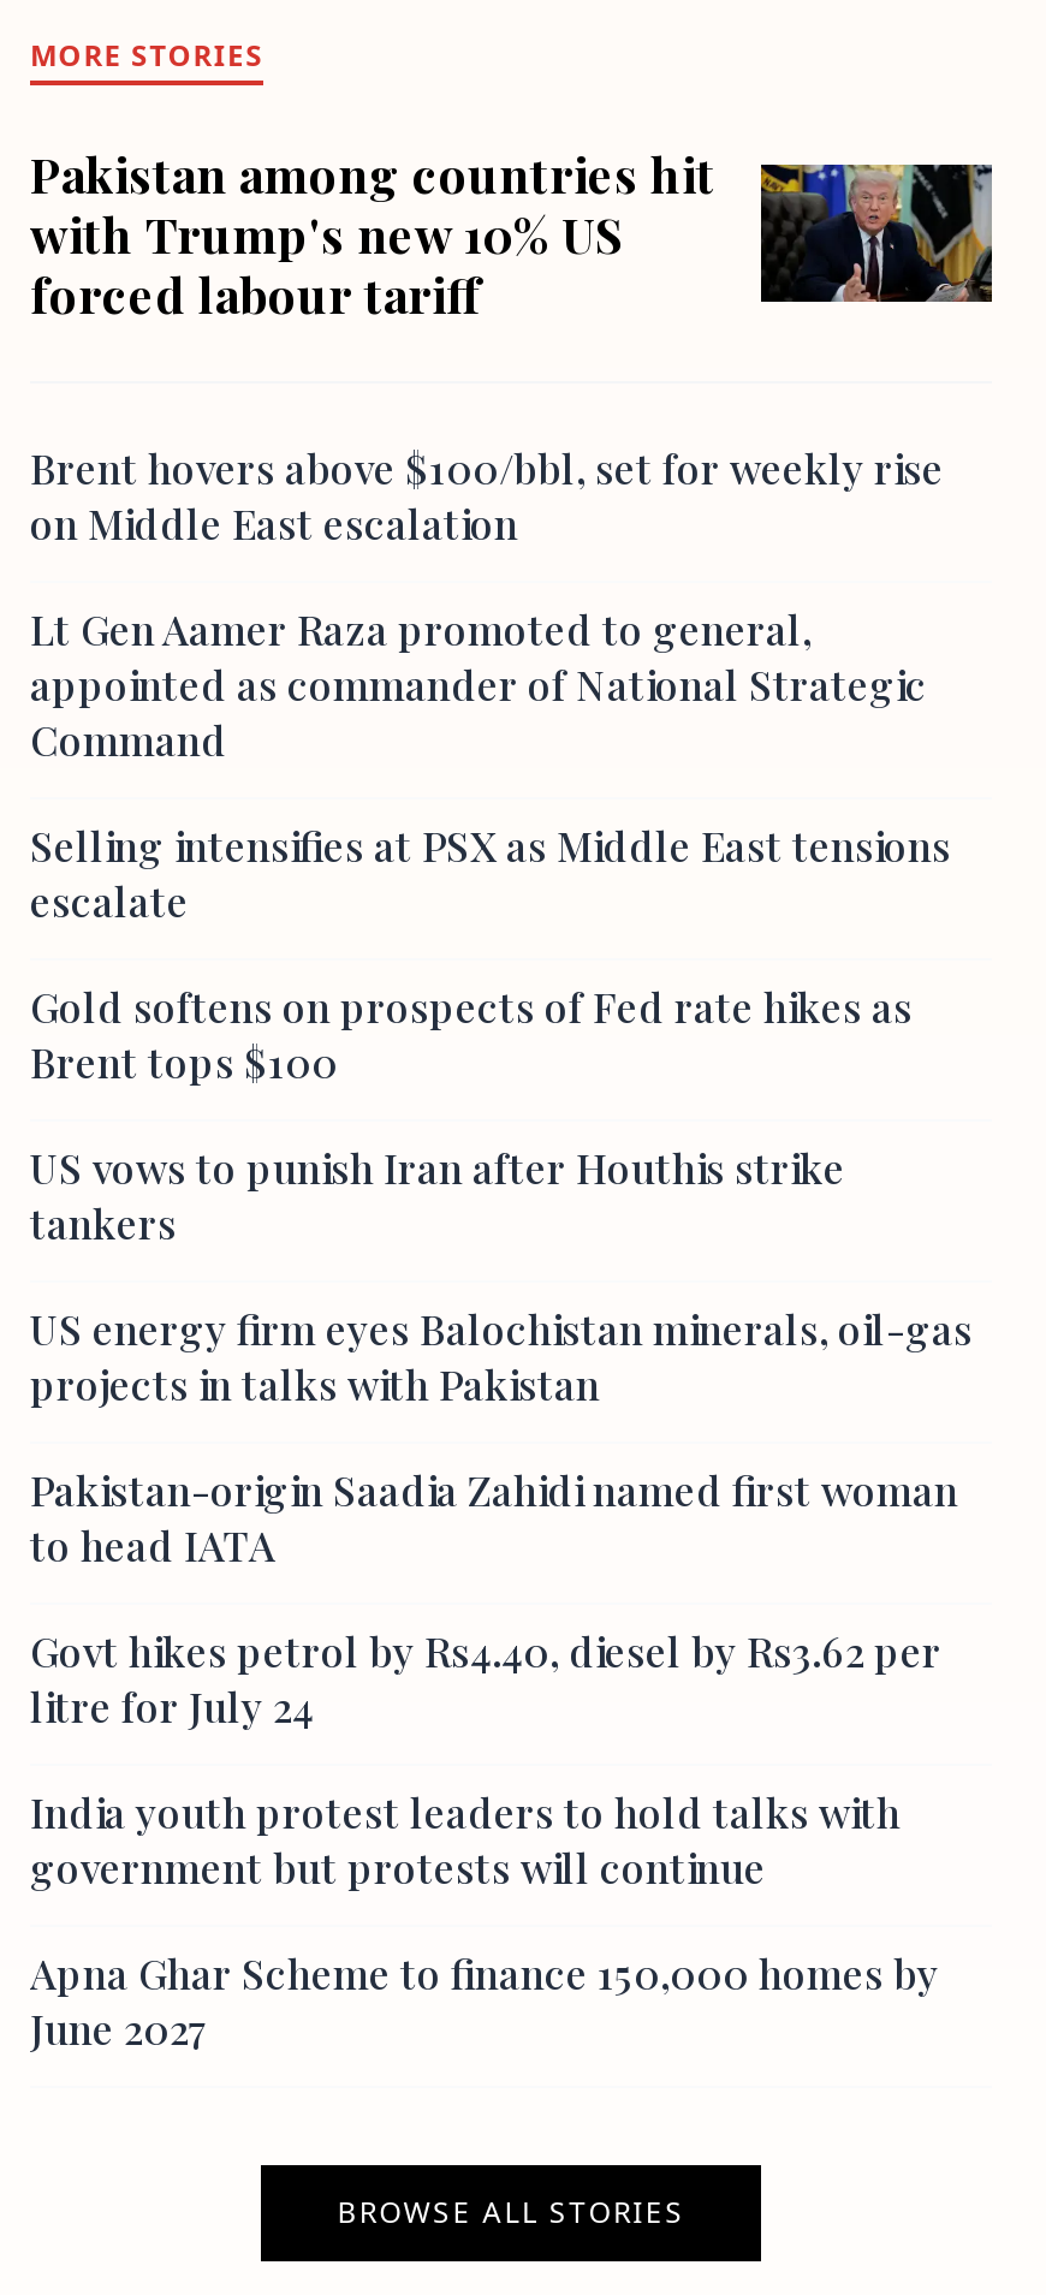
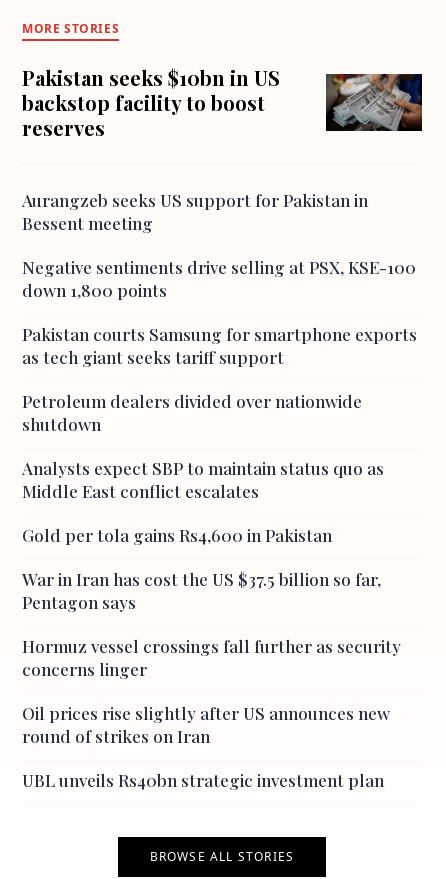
[30,141,715,326] Pakistan among countries hit | with Trump's new 10% US | forced labour tariff -> [22,64,280,141] Pakistan seeks $10bn in US | backstop facility to boost | reserves
[761,162,994,304] [image] -> [326,73,423,121] [image]
[30,442,944,550] Brent hovers above $100/bbl, set for weekly rise | on Middle East escalation -> [22,189,368,234] Aurangzeb seeks US support for Pakistan in | Bessent meeting
[30,603,927,766] Lt Gen Aamer Raza promoted to general, | appointed as commander of National Strategic | Command -> [22,256,416,301] Negative sentiments drive selling at PSX, KSE-100 | down 1,800 points
[30,819,951,927] Selling intensifies at PSX as Middle East tensions | escalate -> [22,323,417,368] Pakistan courts Samsung for smartphone exports | as tech giant seeks tariff support
[30,980,913,1088] Gold softens on prospects of Fed rate hikes as | Brent tops $100 -> [22,390,362,435] Petroleum dealers divided over nationwide | shutdown
[30,1141,845,1250] US vows to punish Iran after Houthis strike | tankers -> [22,457,384,502] Analysts expect SBP to maintain status quo as | Middle East conflict escalates
[30,1302,973,1411] US energy firm eyes Balochistan minerals, oil-gas | projects in talks with Pakistan -> [22,524,332,546] Gold per tola gains Rs4,600 in Pakistan
[30,1464,958,1572] Pakistan-origin Saadia Zahidi named first woman | to head IATA -> [22,568,381,613] War in Iran has cost the US $37.5 billion so far, | Pentagon says
[30,1625,941,1733] Govt hikes petrol by Rs4.40, diesel by Rs3.62 per | litre for July 24 -> [22,635,401,680] Hormuz vessel crossings fall further as security | concerns linger
[30,1786,901,1894] India youth protest leaders to hold talks with | government but protests will continue -> [22,702,390,747] Oil prices rise slightly after US announces new | round of strikes on Iran
[30,1947,939,2055] Apna Ghar Scheme to finance 150,000 homes by | June 2027 -> [22,769,384,791] UBL unveils Rs40bn strategic investment plan

